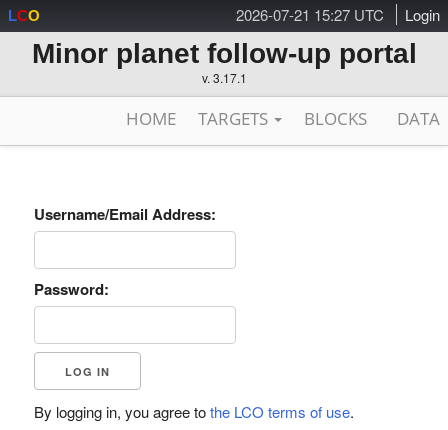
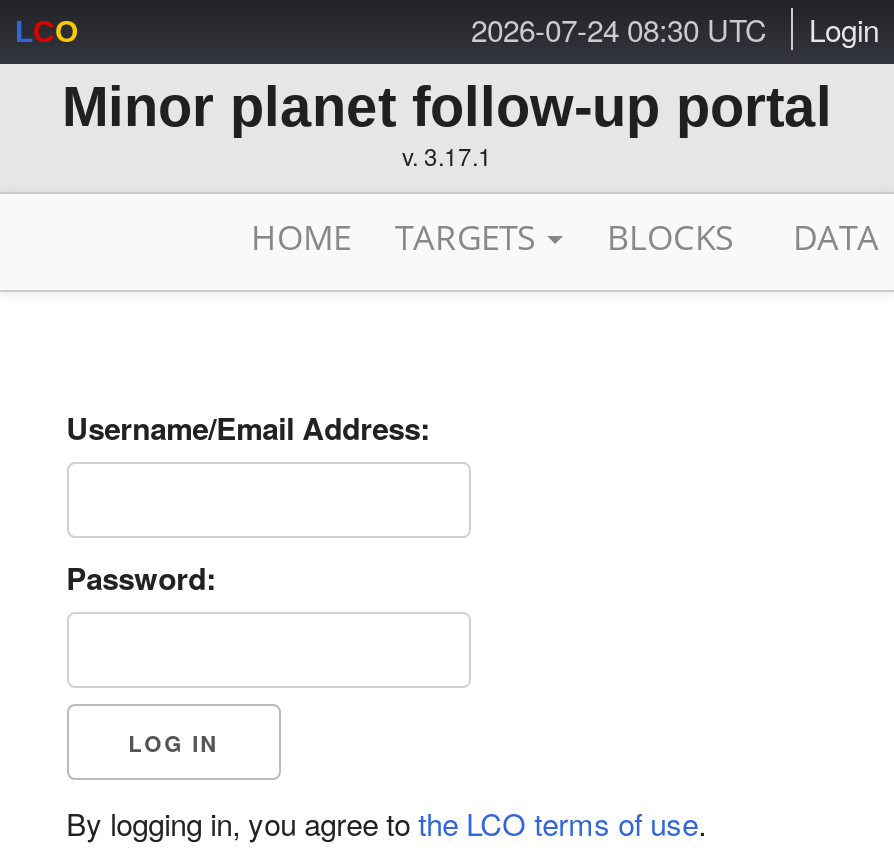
[236,4,440,25] 2026-07-21 15:27 UTC Login -> [471,8,879,50] 2026-07-24 08:30 UTC Login

